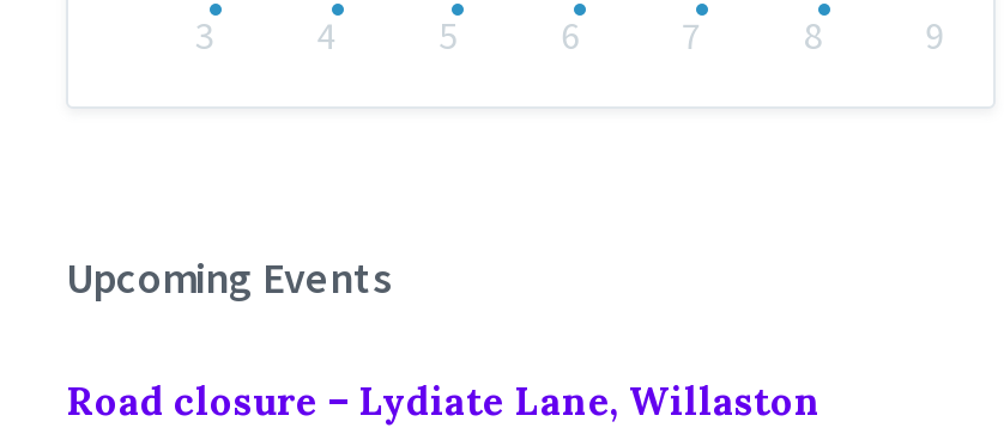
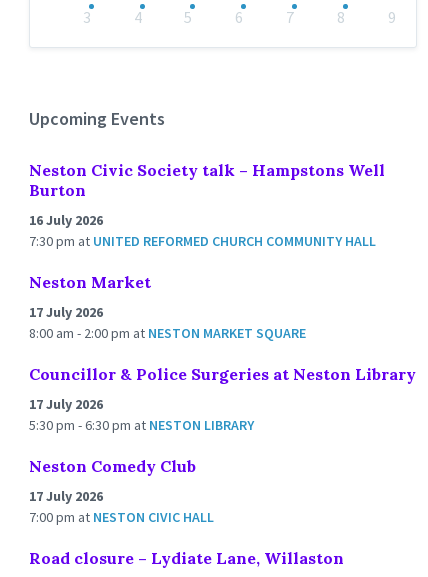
none -> [29,160,416,526] Neston Civic Society talk – Hampstons Well | Burton | 16 July 2026 | 7:30 pm at UNITED REFORMED CHURCH COMMUNITY HALL | Neston Market | 17 July 2026 | 8:00 am - 2:00 pm at NESTON MARKET SQUARE | Councillor & Police Surgeries at Neston Library | 17 July 2026 | 5:30 pm - 6:30 pm at NESTON LIBRARY | Neston Comedy Club | 17 July 2026 | 7:00 pm at NESTON CIVIC HALL

